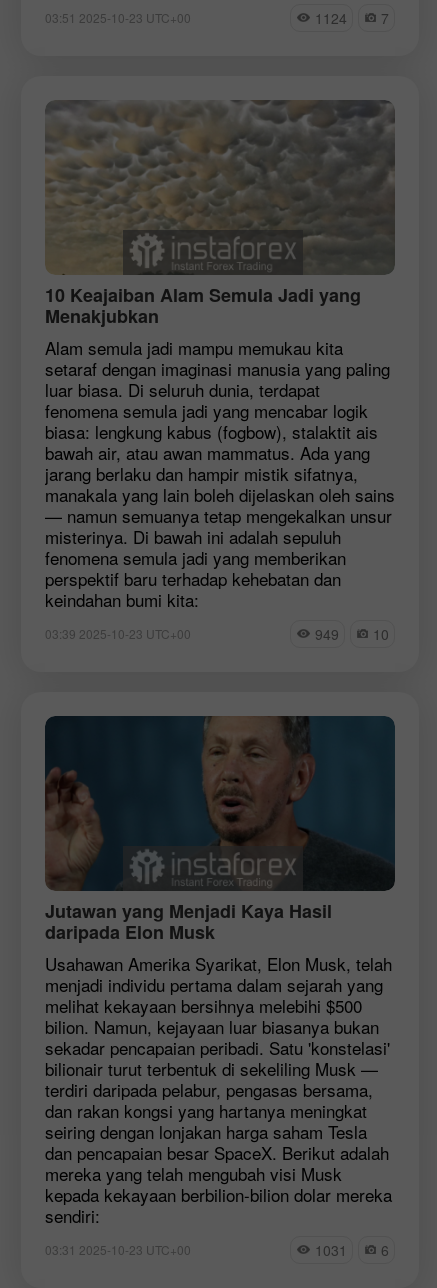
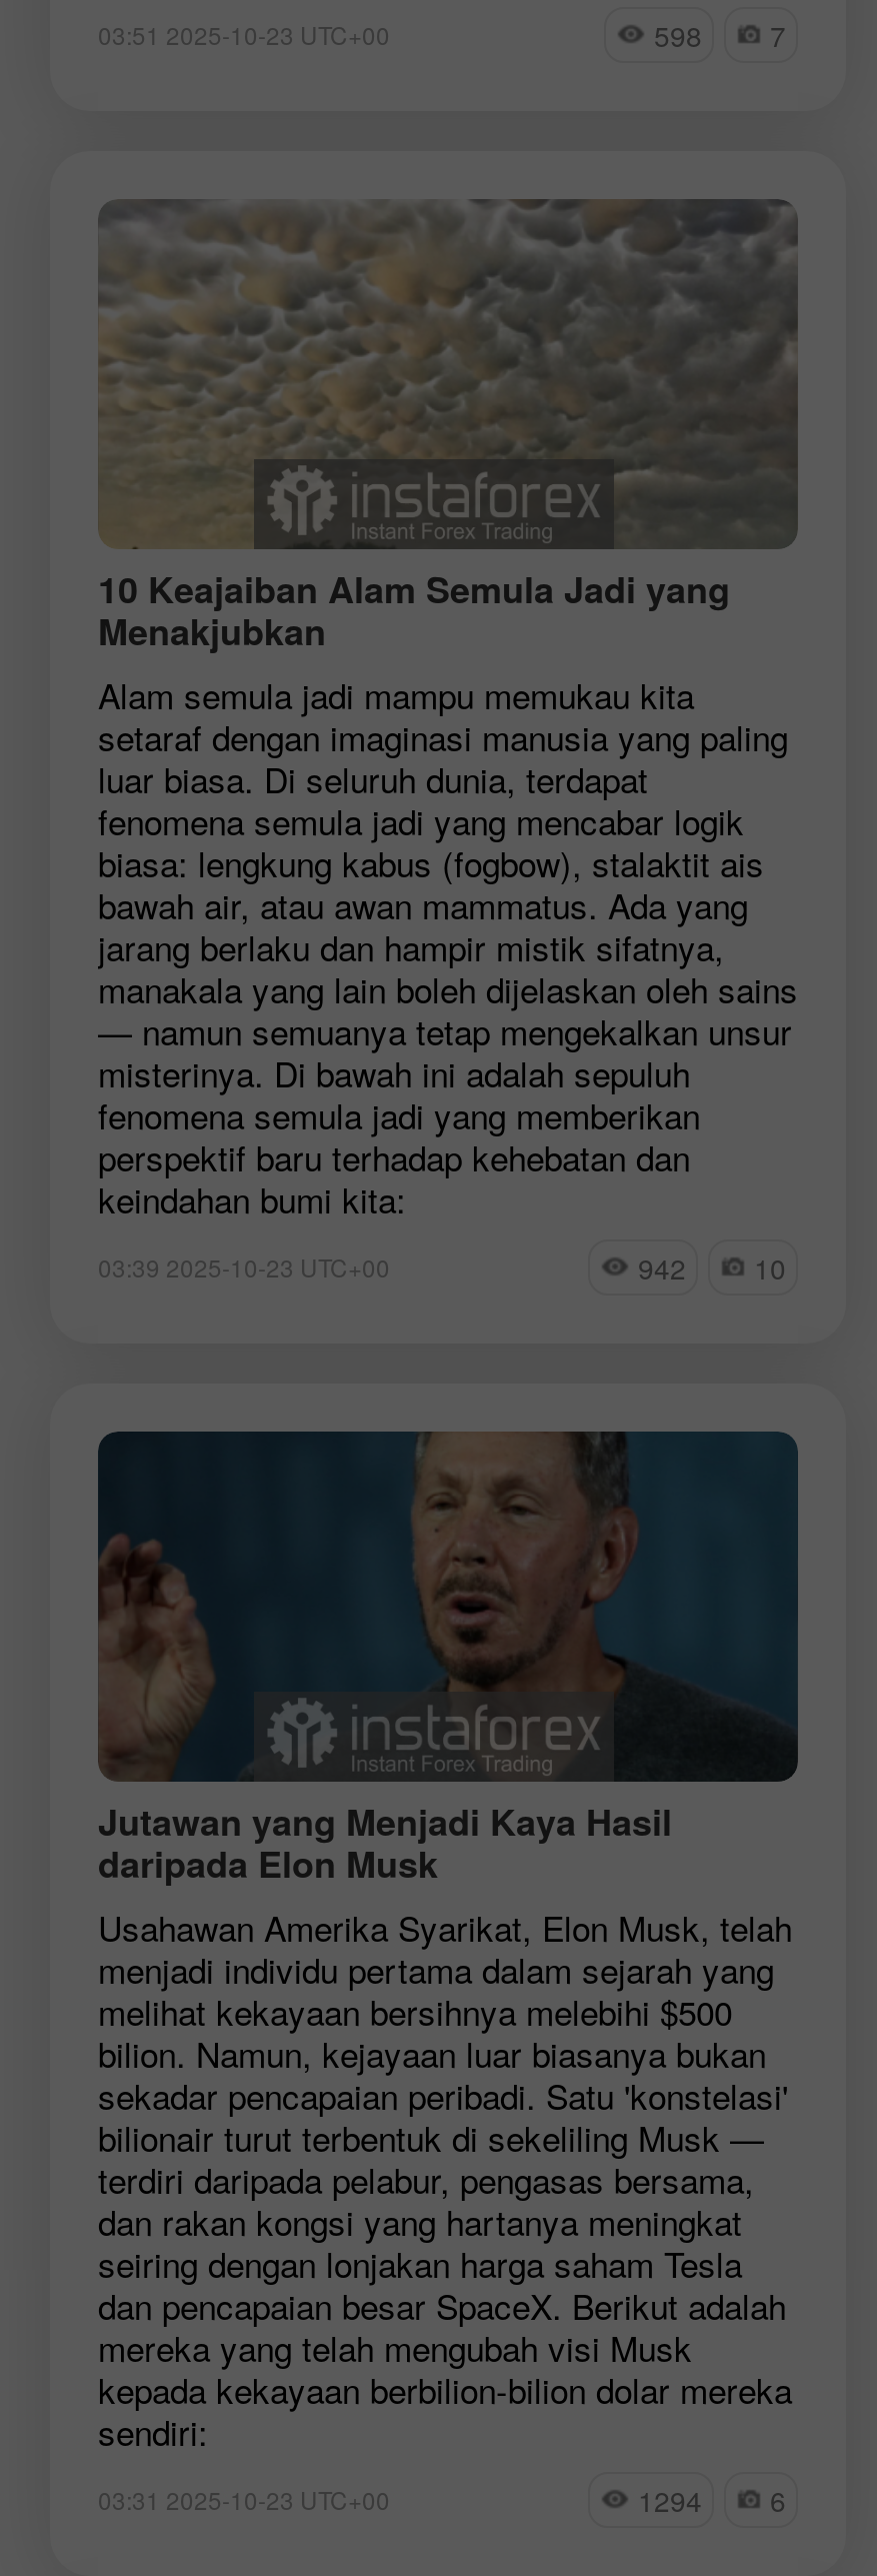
[315,8,389,28] 1124 7 -> [654,15,786,55] 598 7
[315,624,389,644] 949 10 -> [638,1247,786,1287] 942 10
[315,1240,389,1260] 1031 6 -> [638,2480,786,2520] 1294 6

